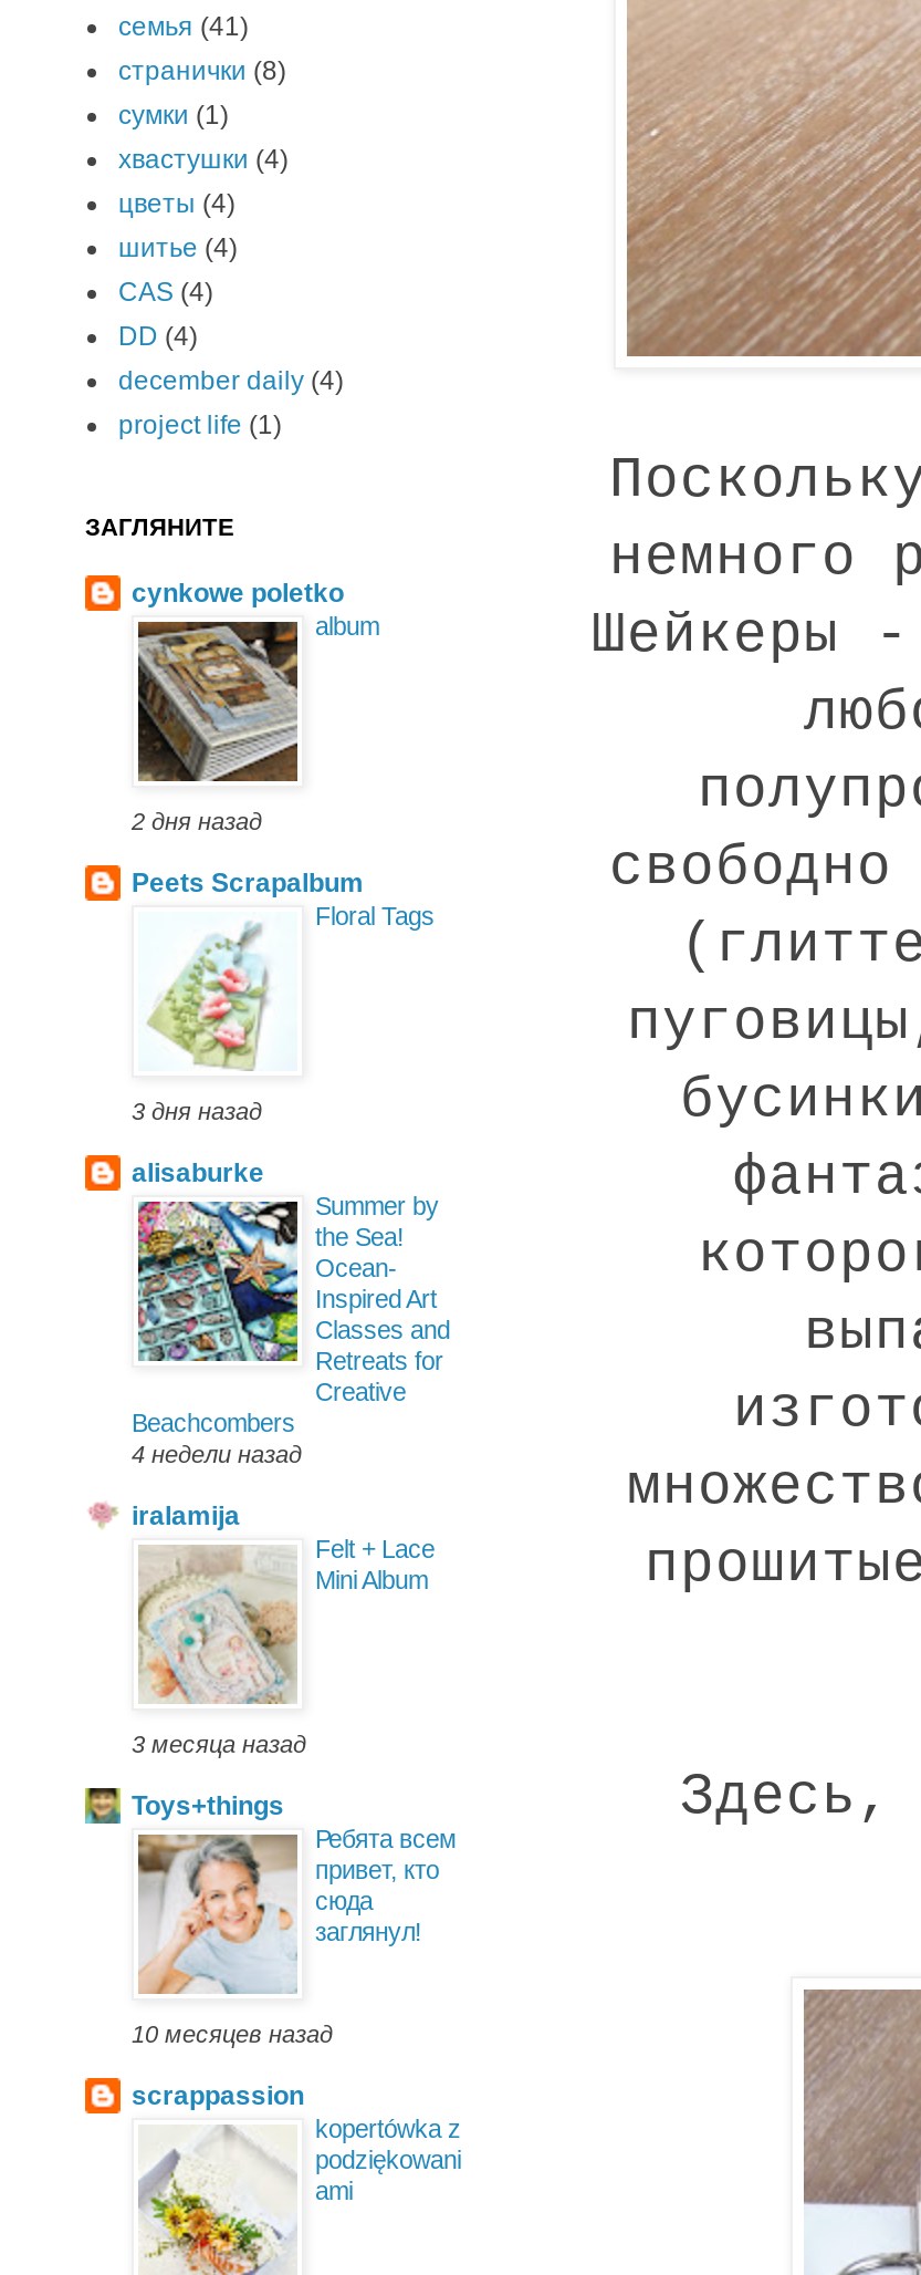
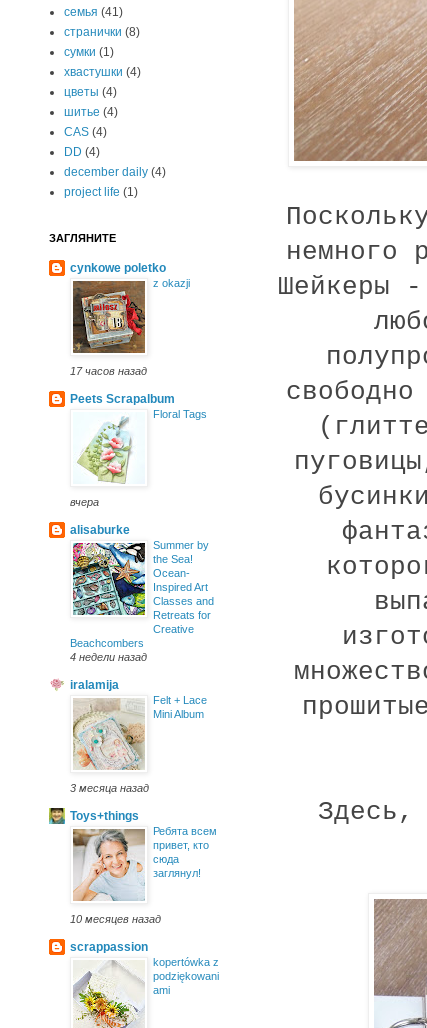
[138,613,379,783] [image] | album -> [73,277,190,354] [image] | z okazji
[132,808,262,834] 2 дня назад -> [70,365,147,377] 17 часов назад
[132,1098,262,1124] 3 дня назад -> [70,496,99,508] вчера

